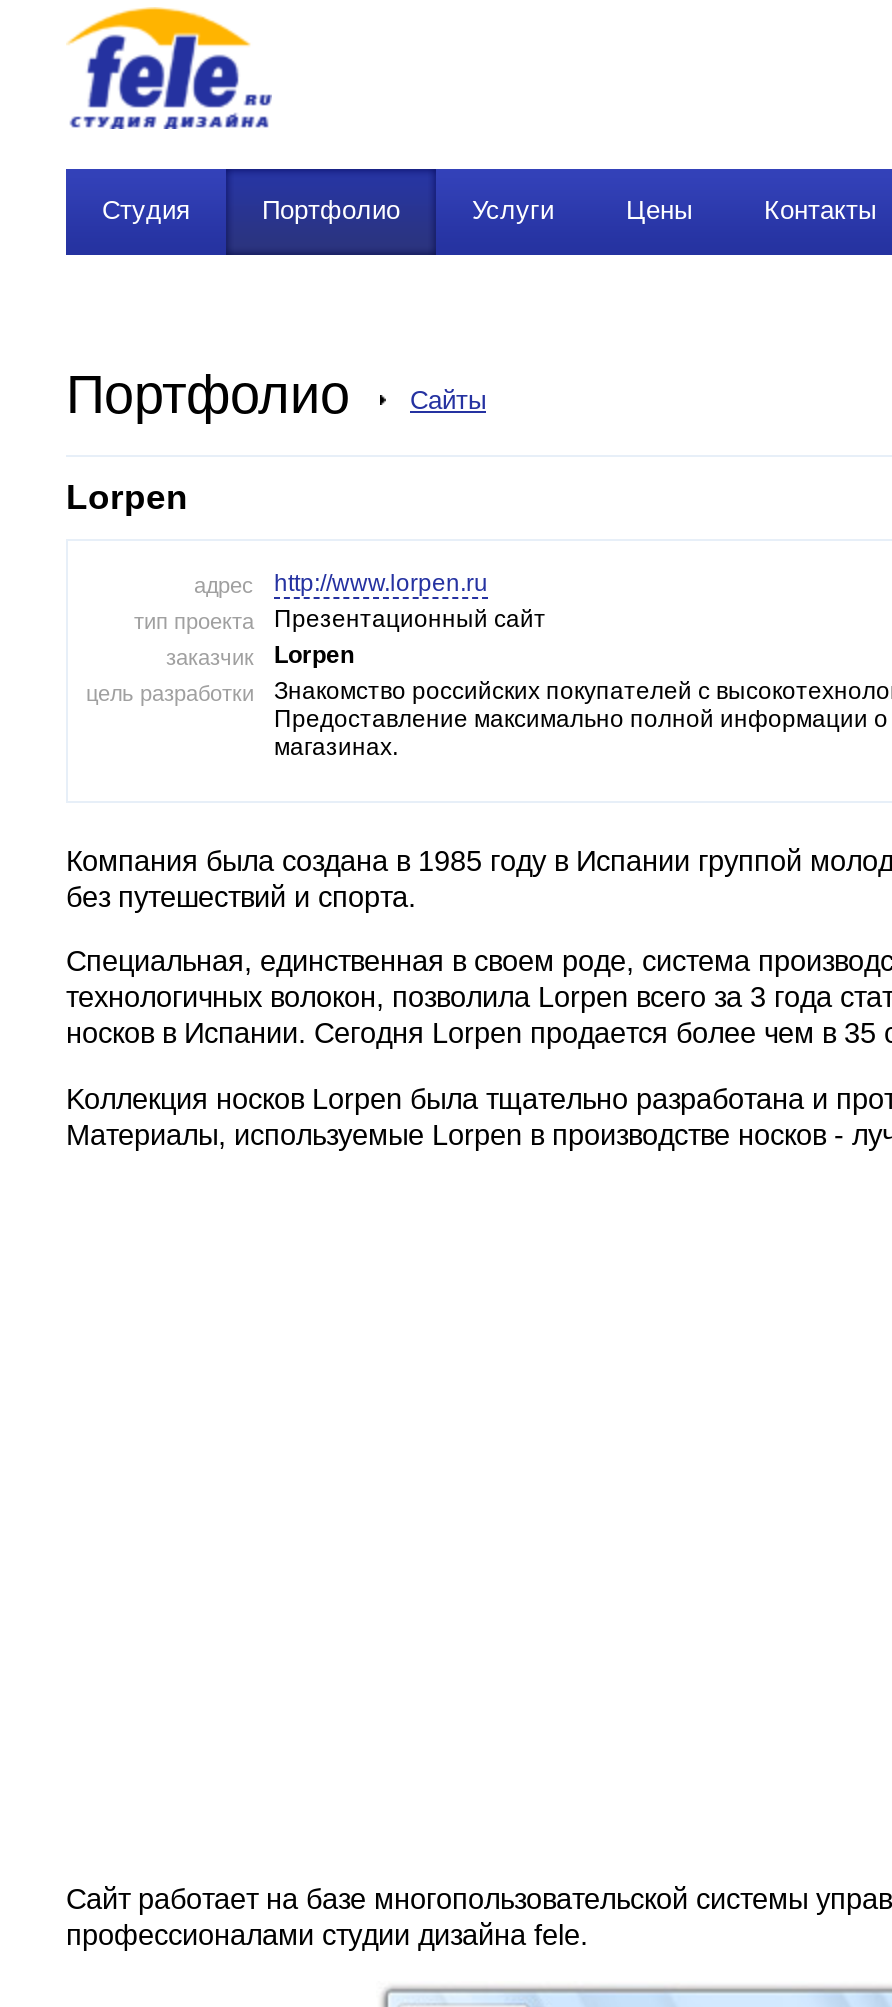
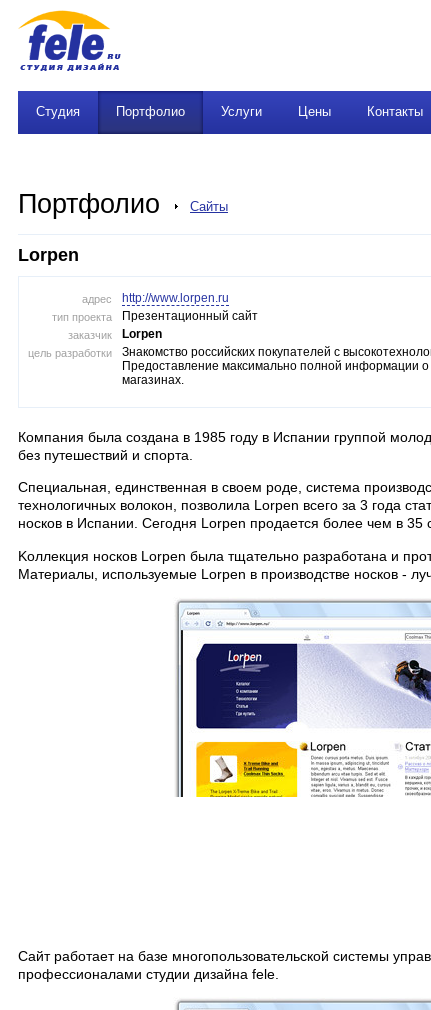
none -> [176,599,428,798] [image]

